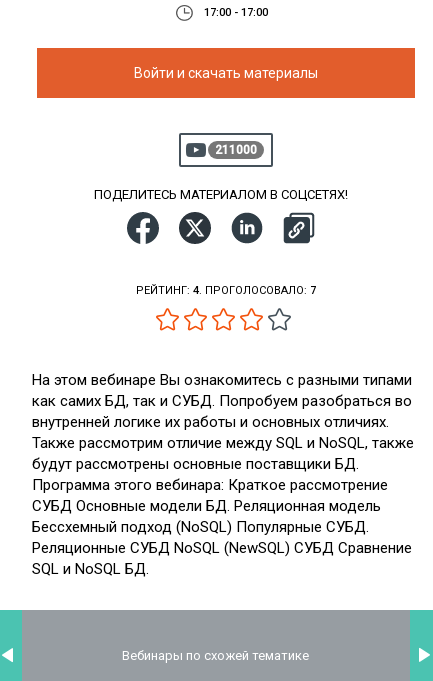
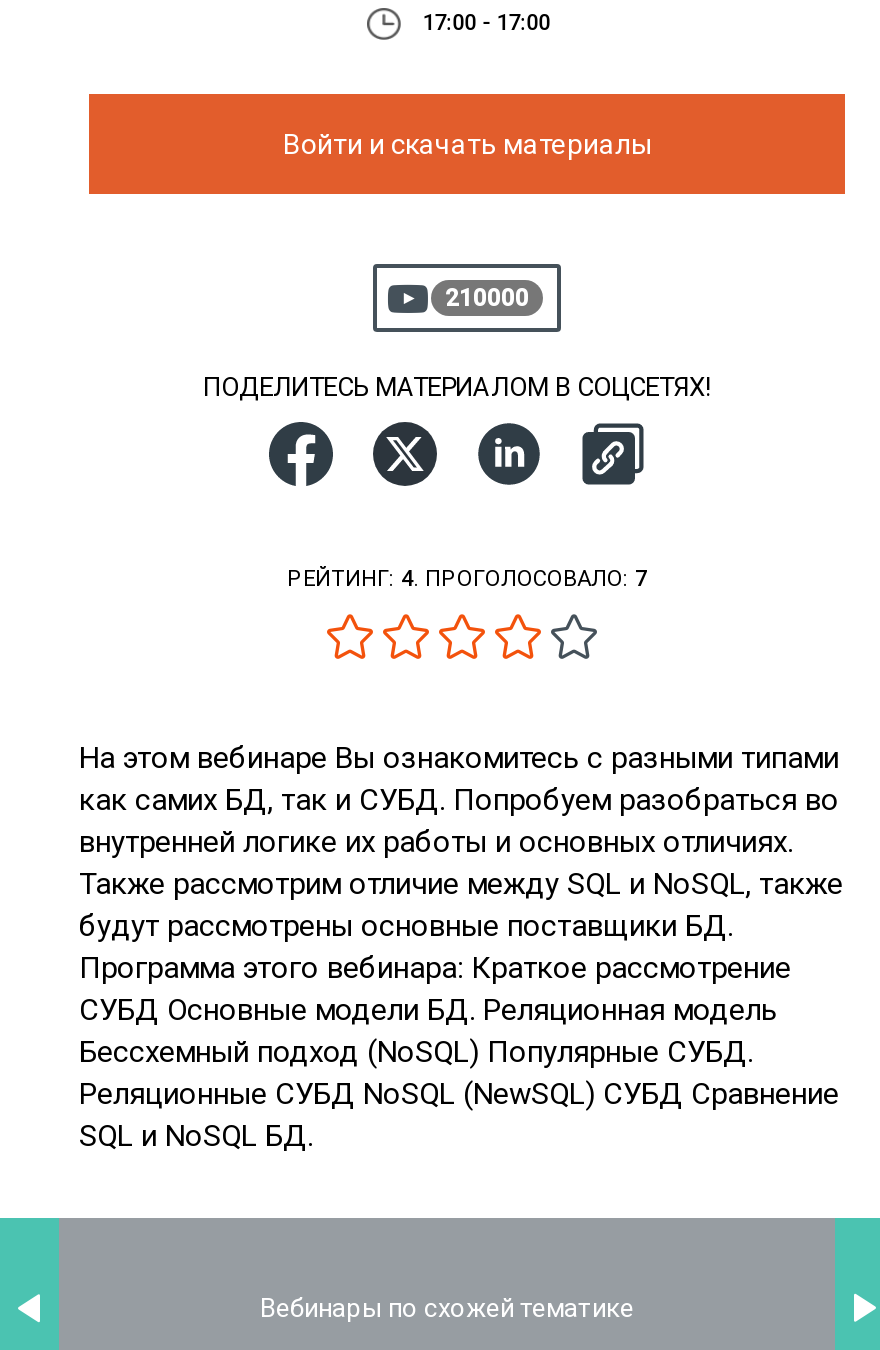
[215,143,257,157] 211000 -> [445,284,529,312] 210000

